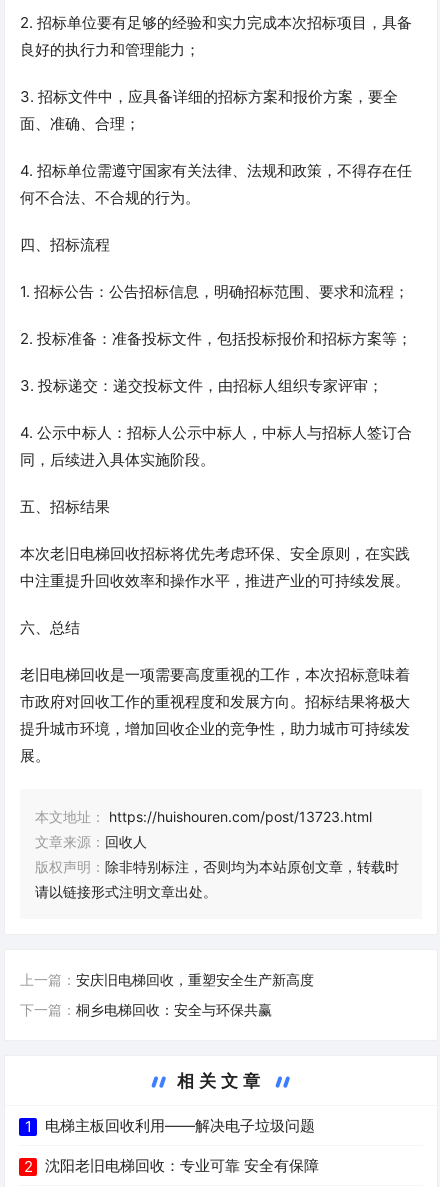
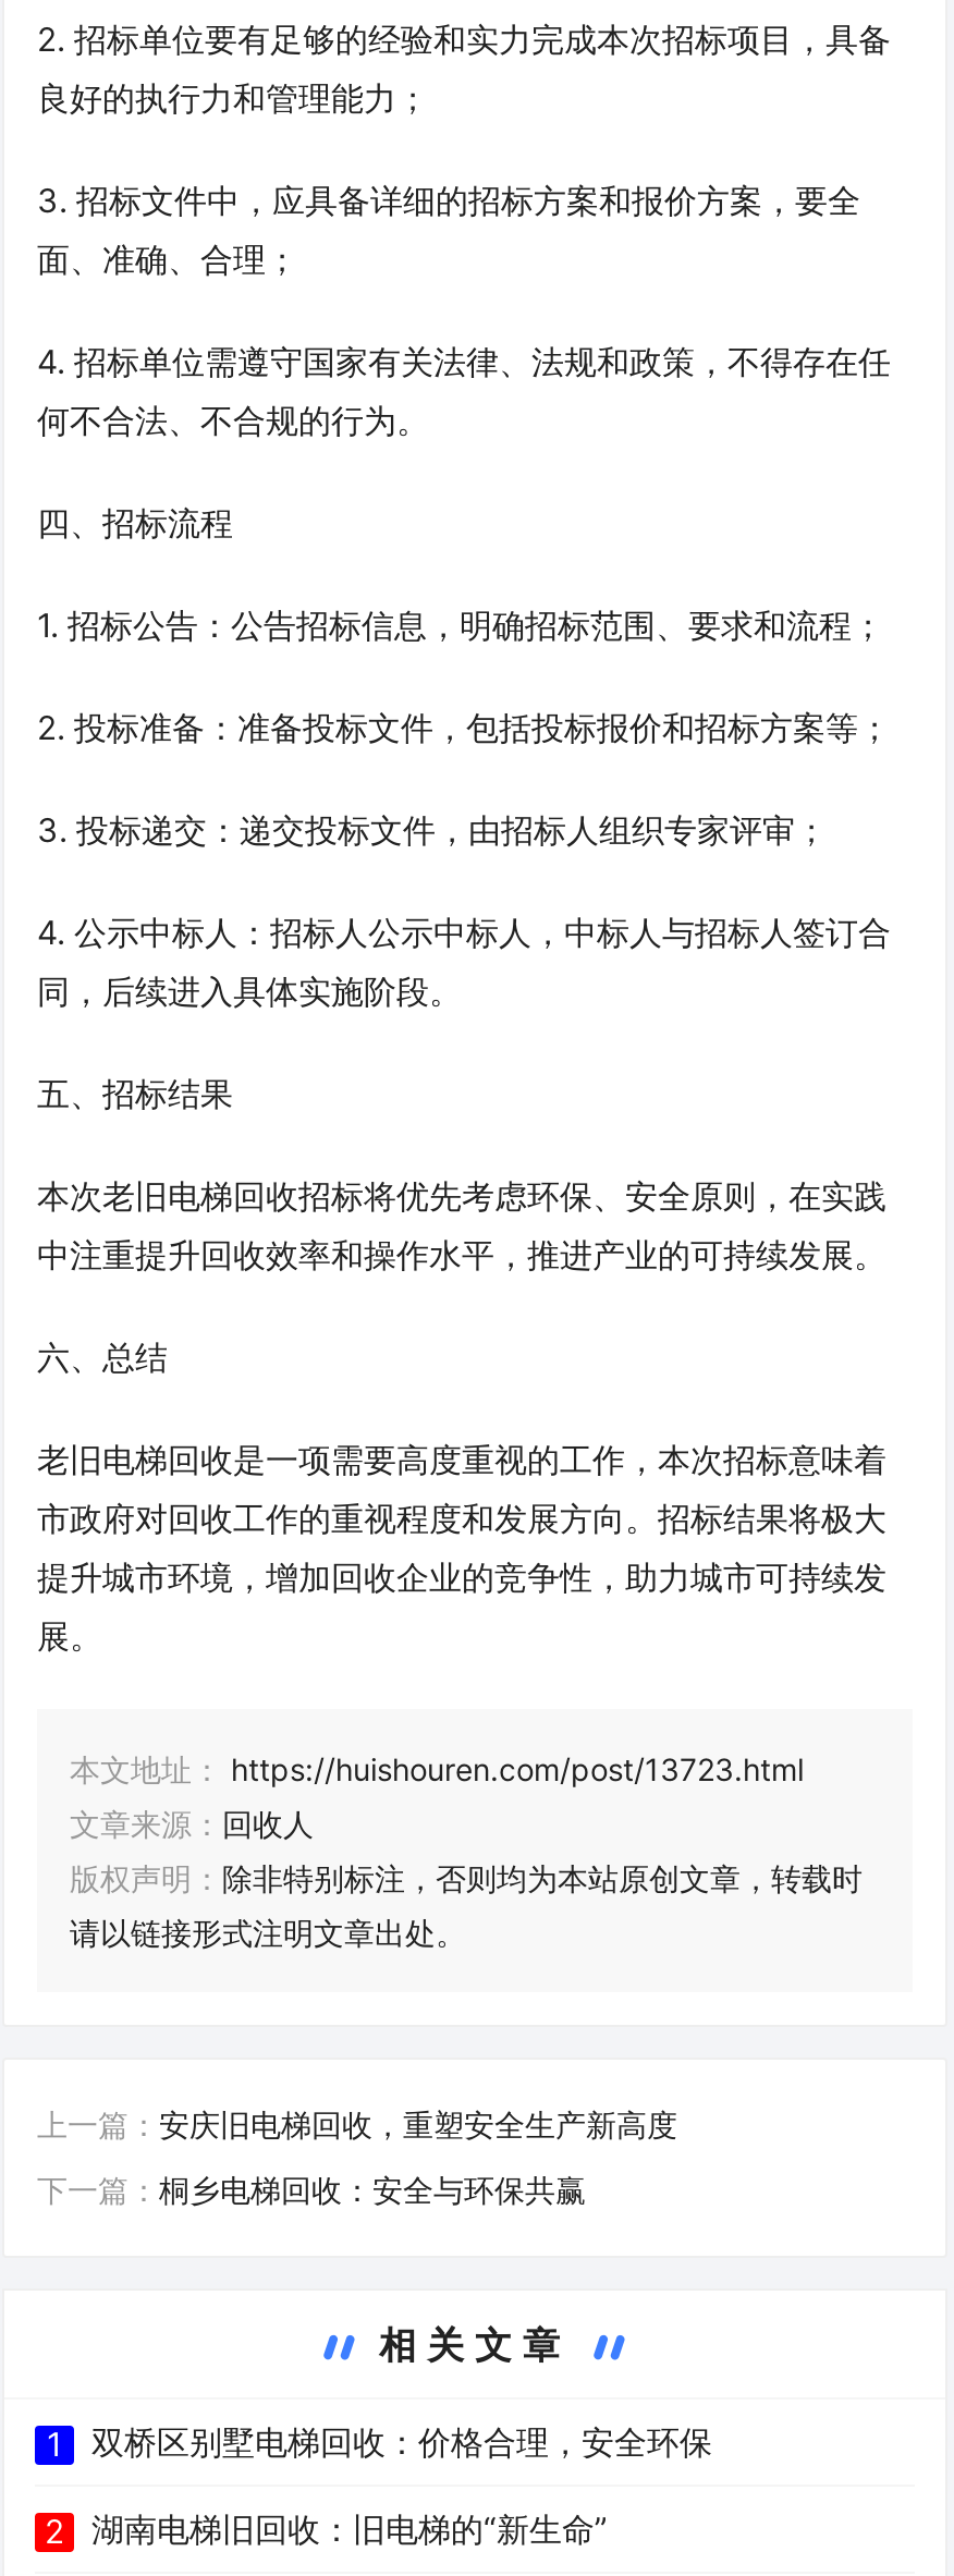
[45,1116,315,1135] 电梯主板回收利用——解决电子垃圾问题 -> [91,2422,712,2463] 双桥区别墅电梯回收：价格合理，安全环保
[45,1156,319,1175] 沈阳老旧电梯回收：专业可靠 安全有保障 -> [91,2509,608,2550] 湖南电梯旧回收：旧电梯的“新生命”

